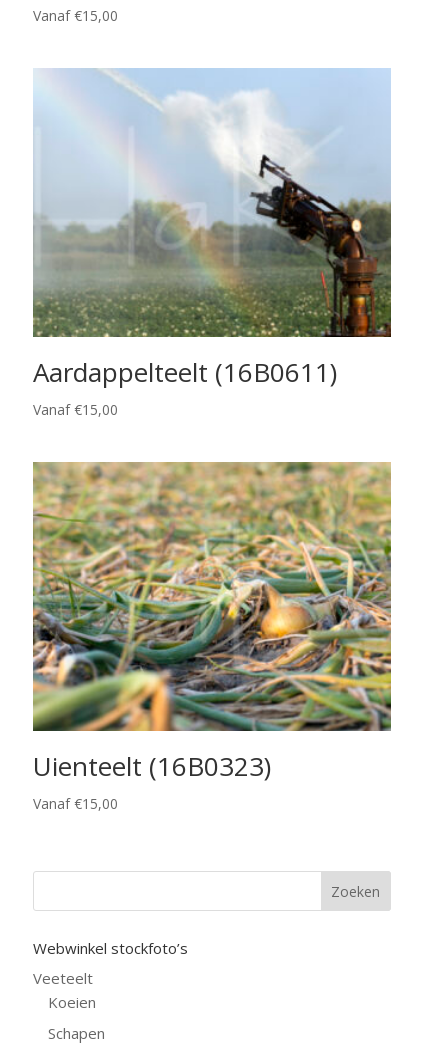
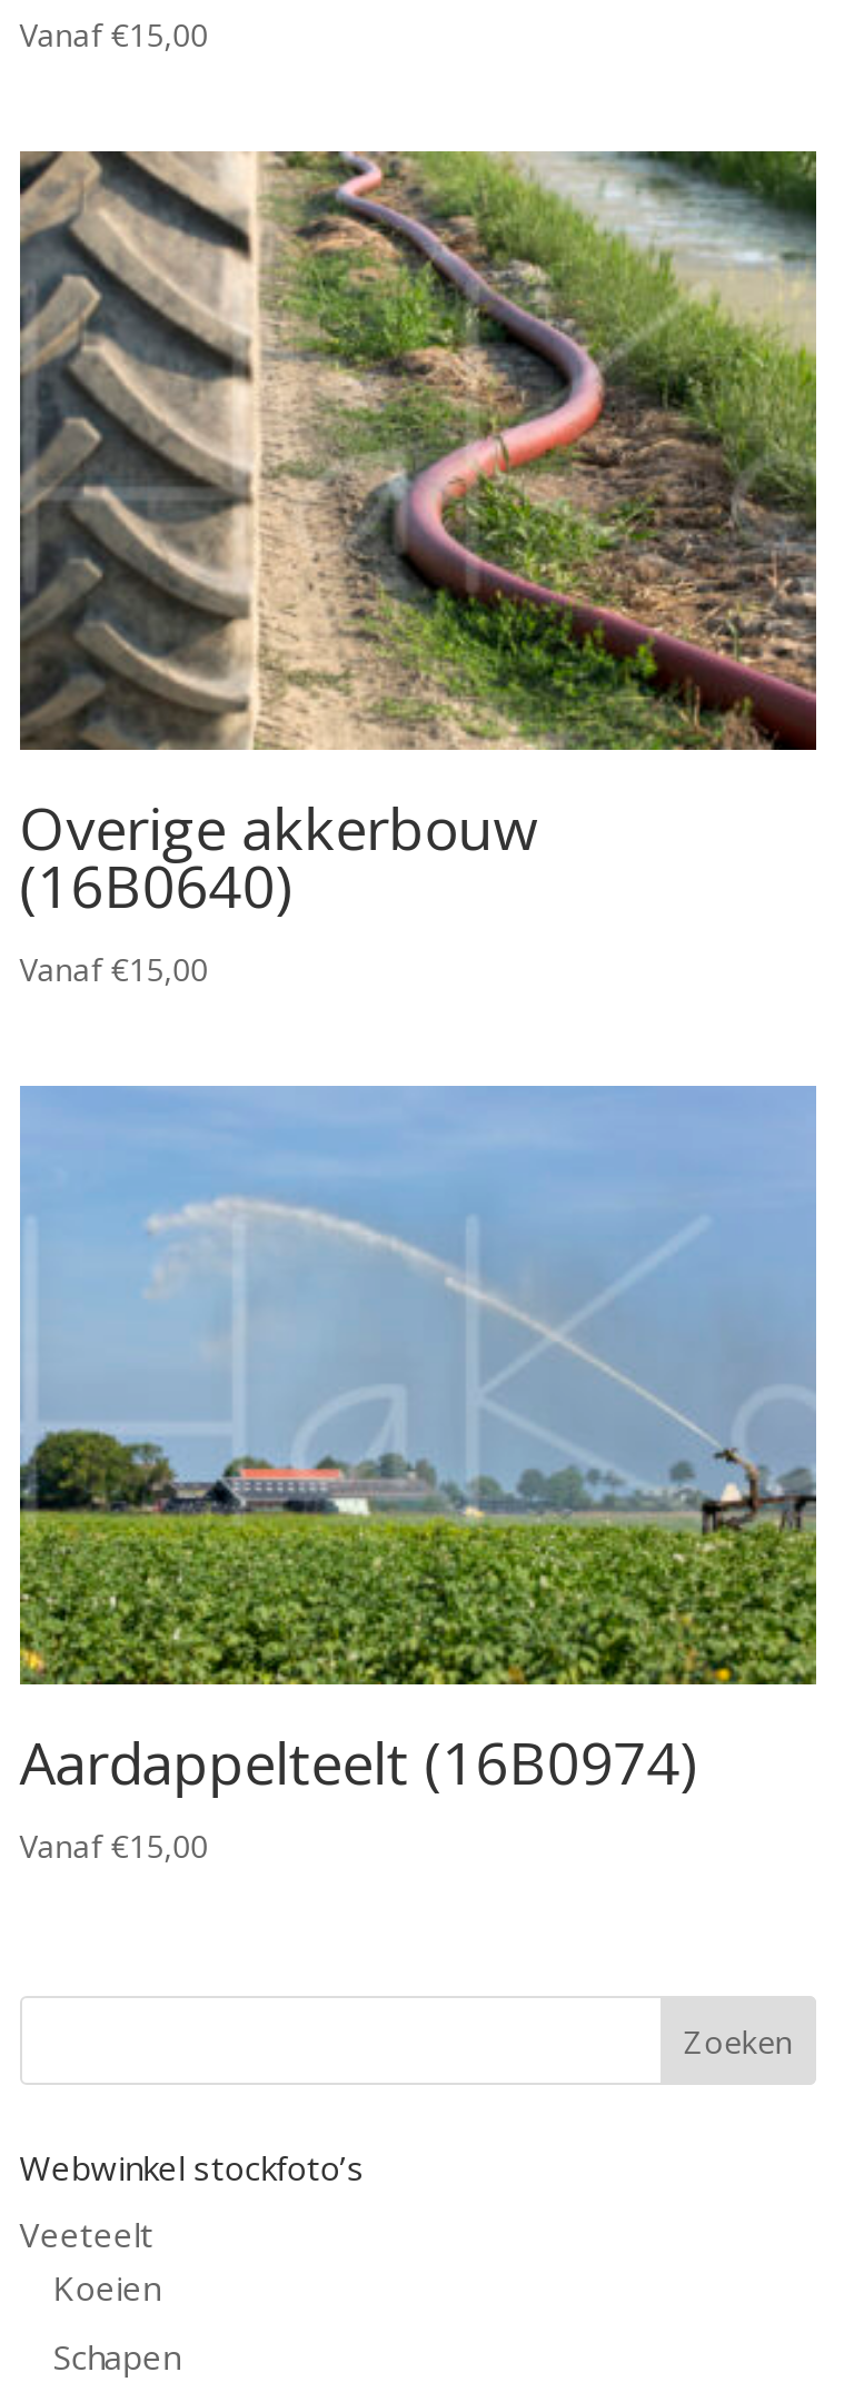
[32,68,391,390] [image] | Aardappelteelt (16B0611) -> [18,149,818,925] [image] | Overige akkerbouw | (16B0640)
[32,461,392,784] [image] | Uienteelt (16B0323) -> [18,1084,818,1802] [image] | Aardappelteelt (16B0974)

